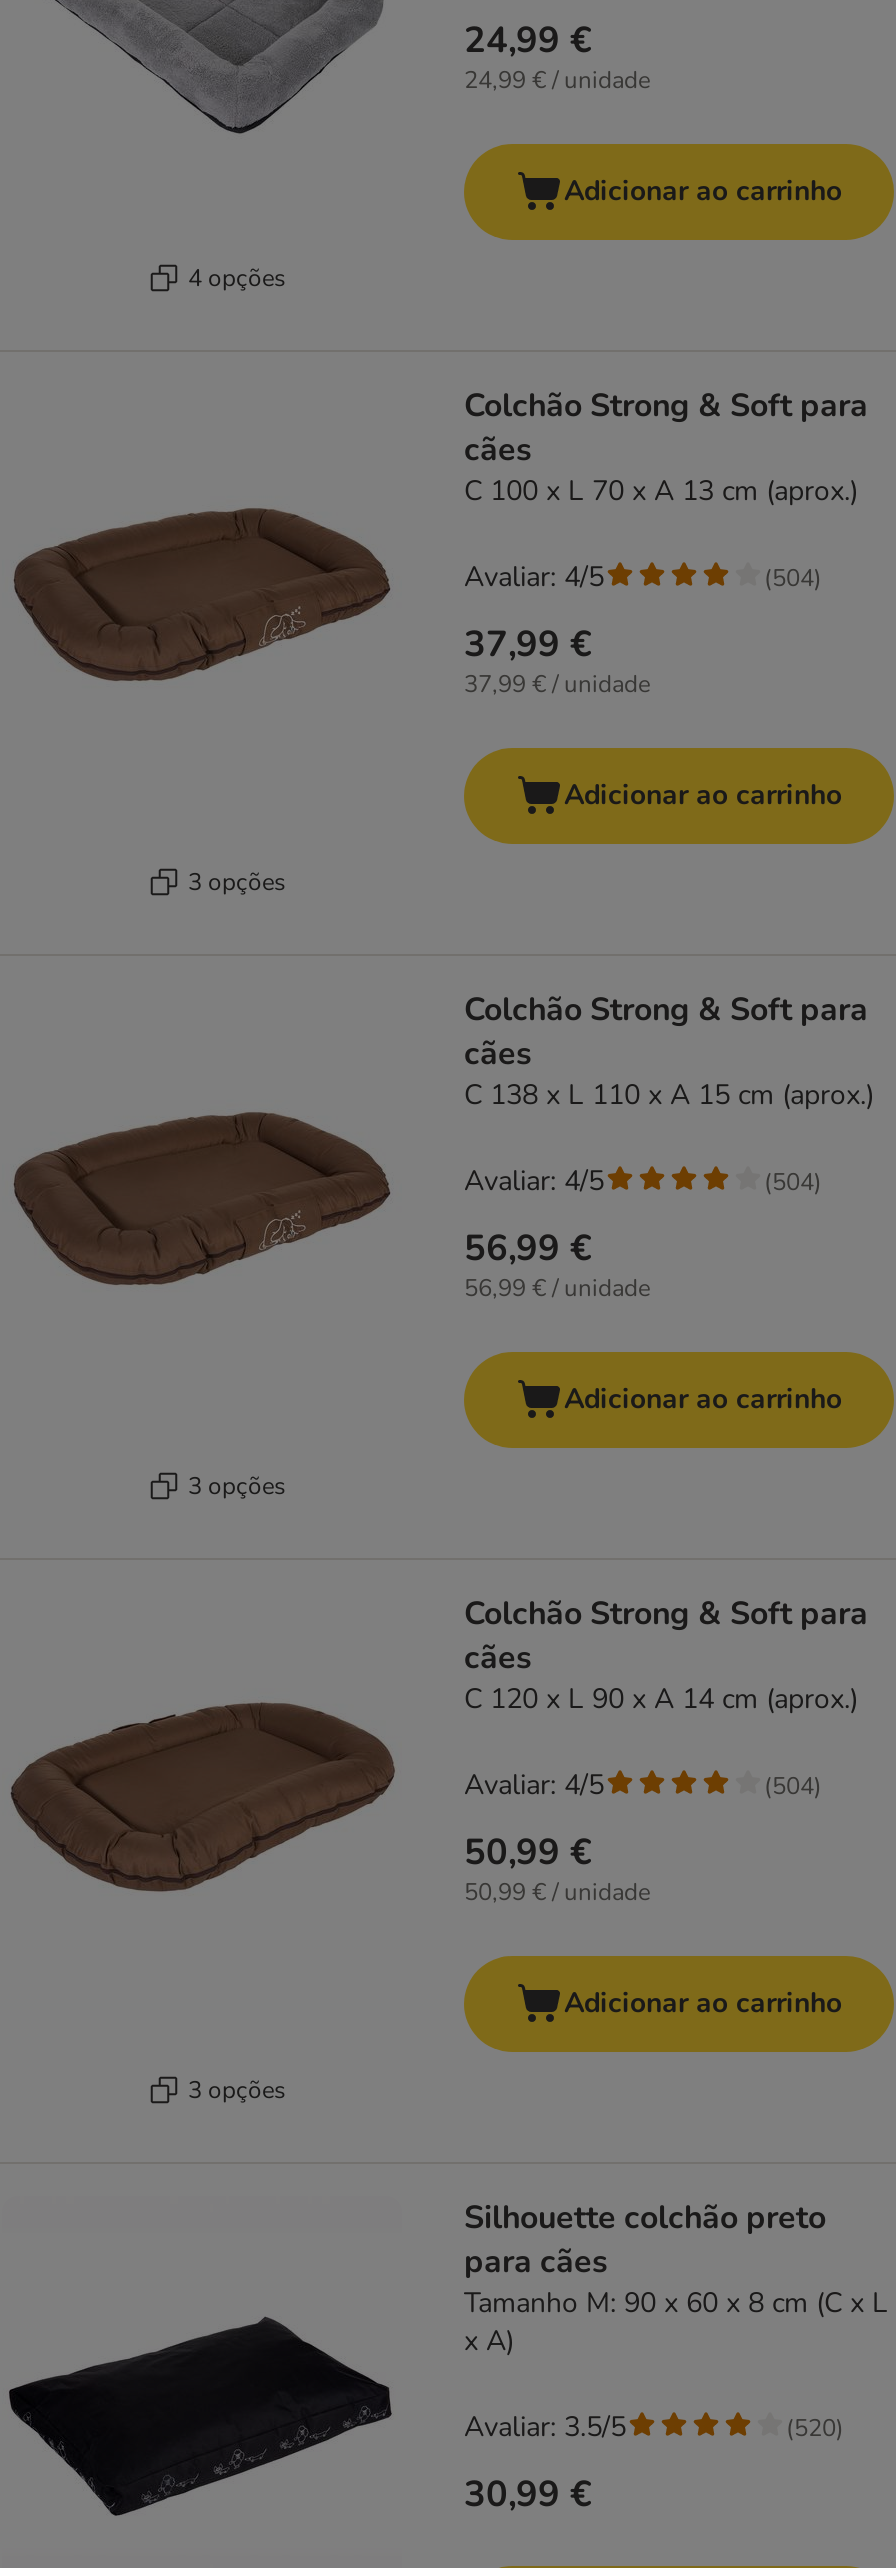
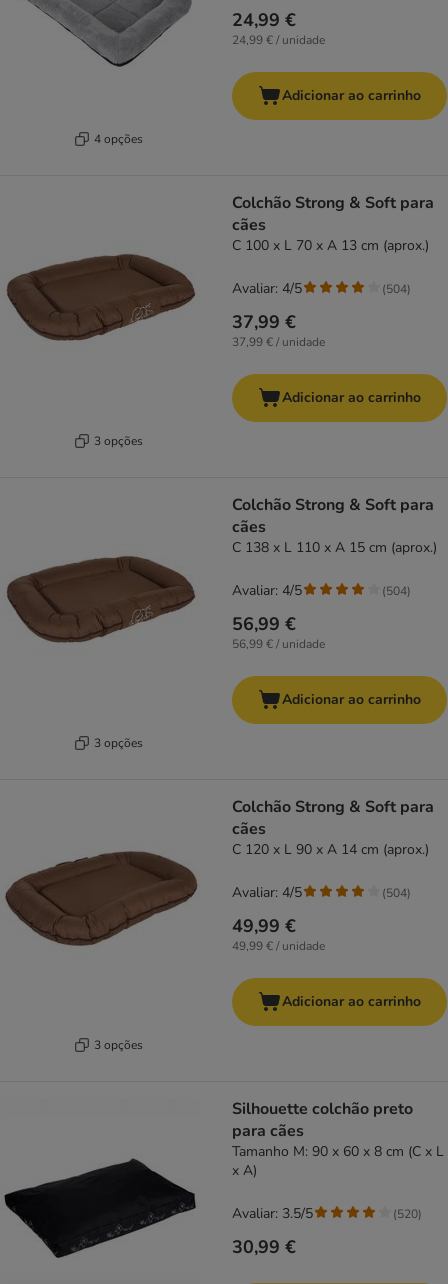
[464,1828,592,1876] 50,99 € -> [232,914,296,938] 49,99 €
[464,1876,650,1908] 50,99 € / unidade -> [232,938,325,954] 49,99 € / unidade

